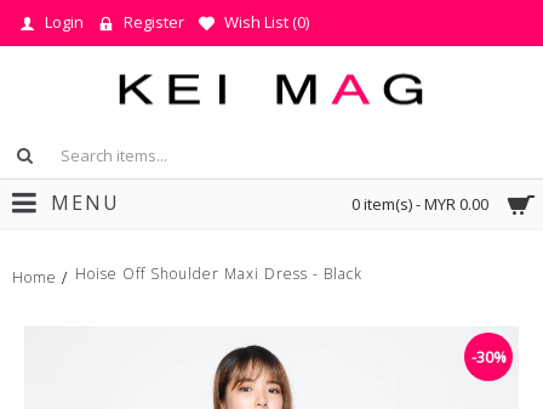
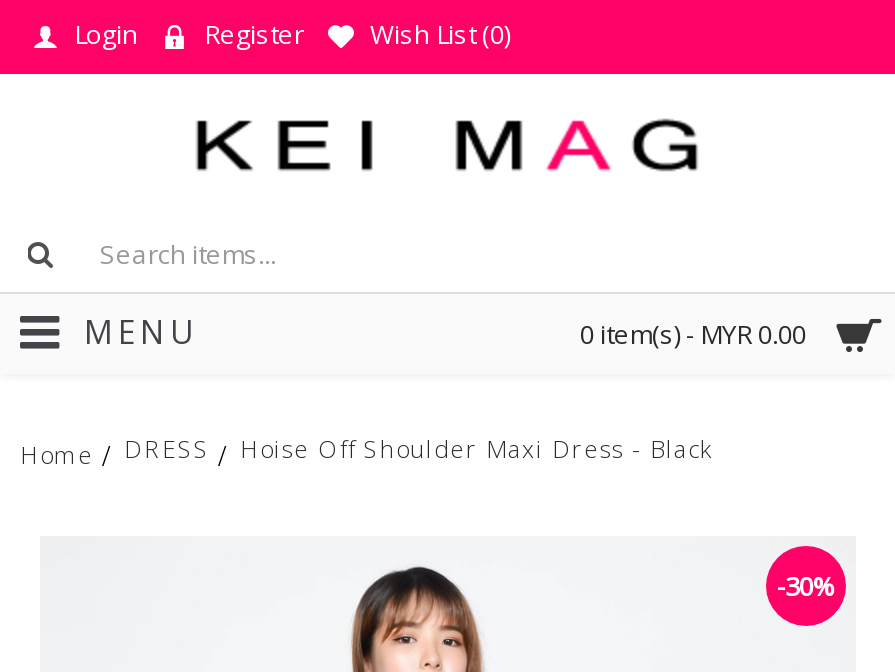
none -> [124,432,210,466] DRESS

